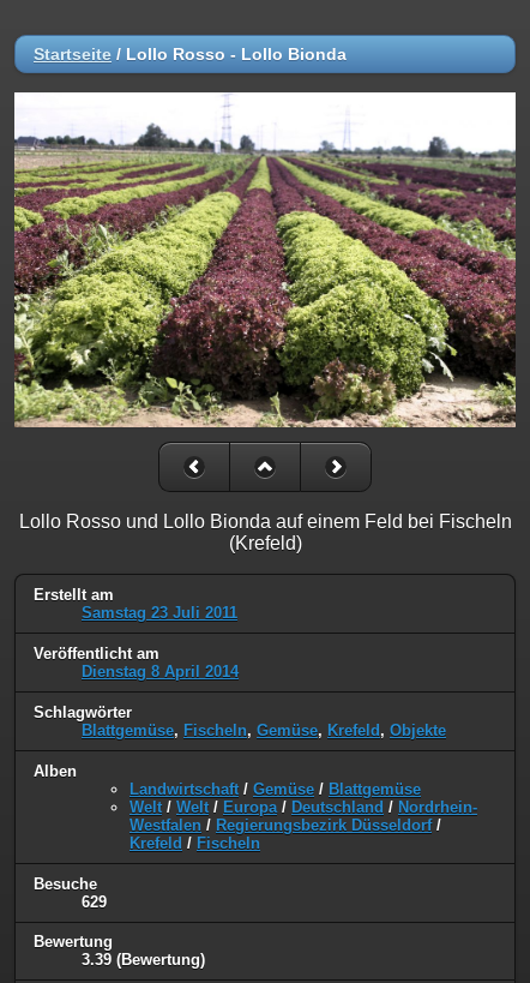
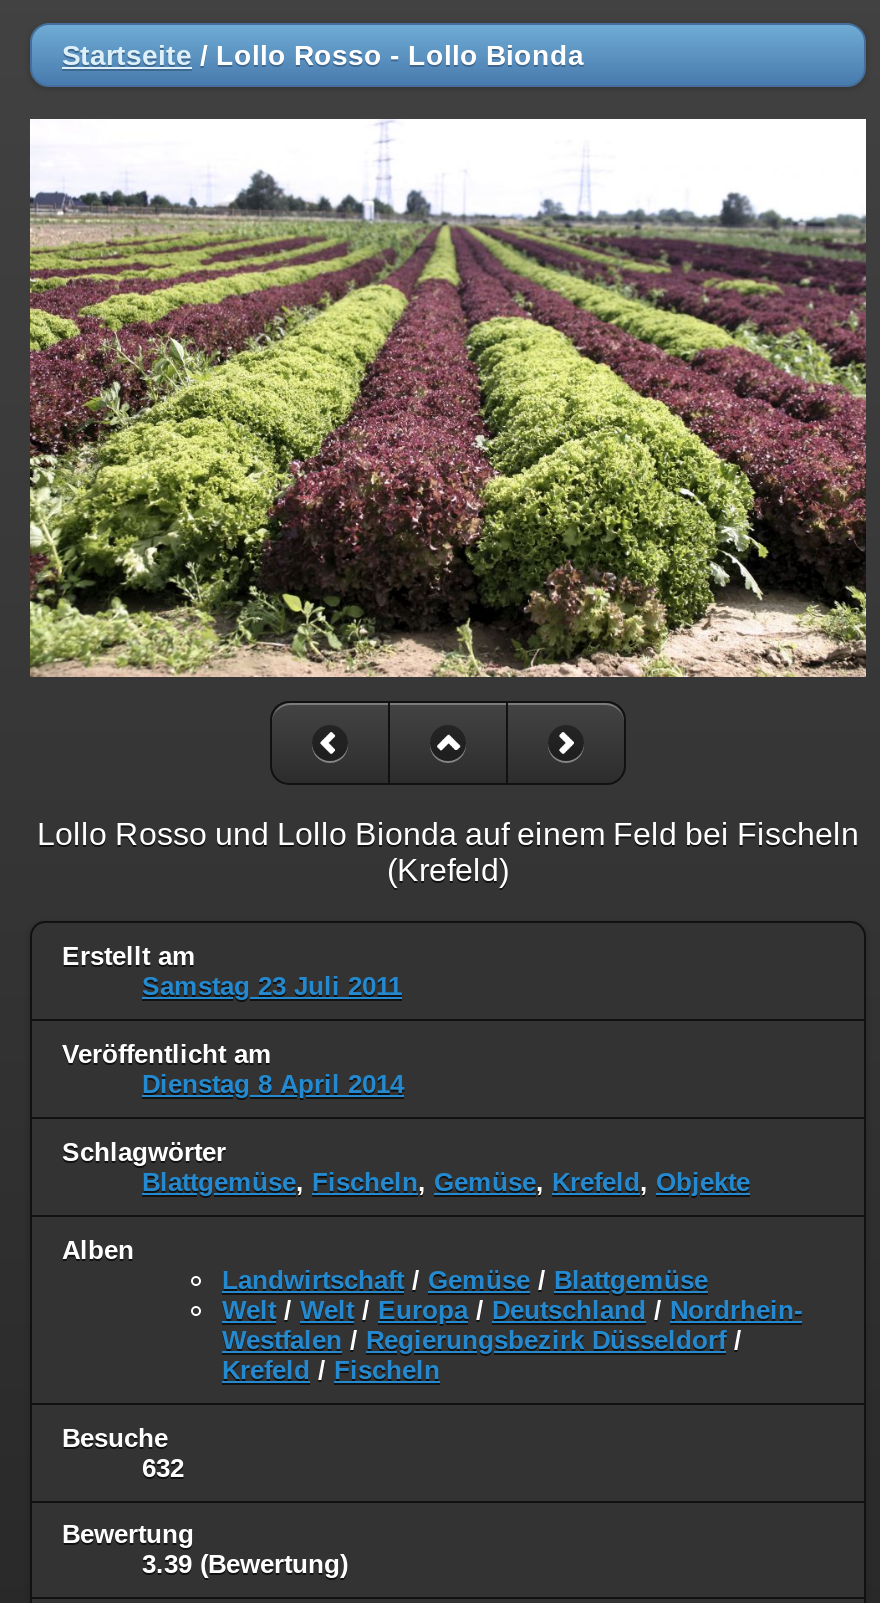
[82,893,107,911] 629 -> [142,1452,184,1482] 632

